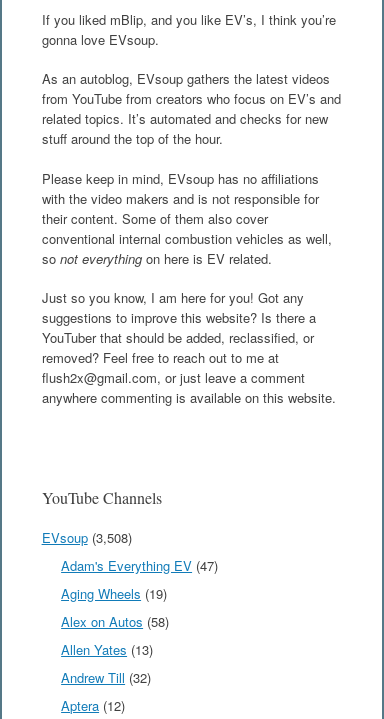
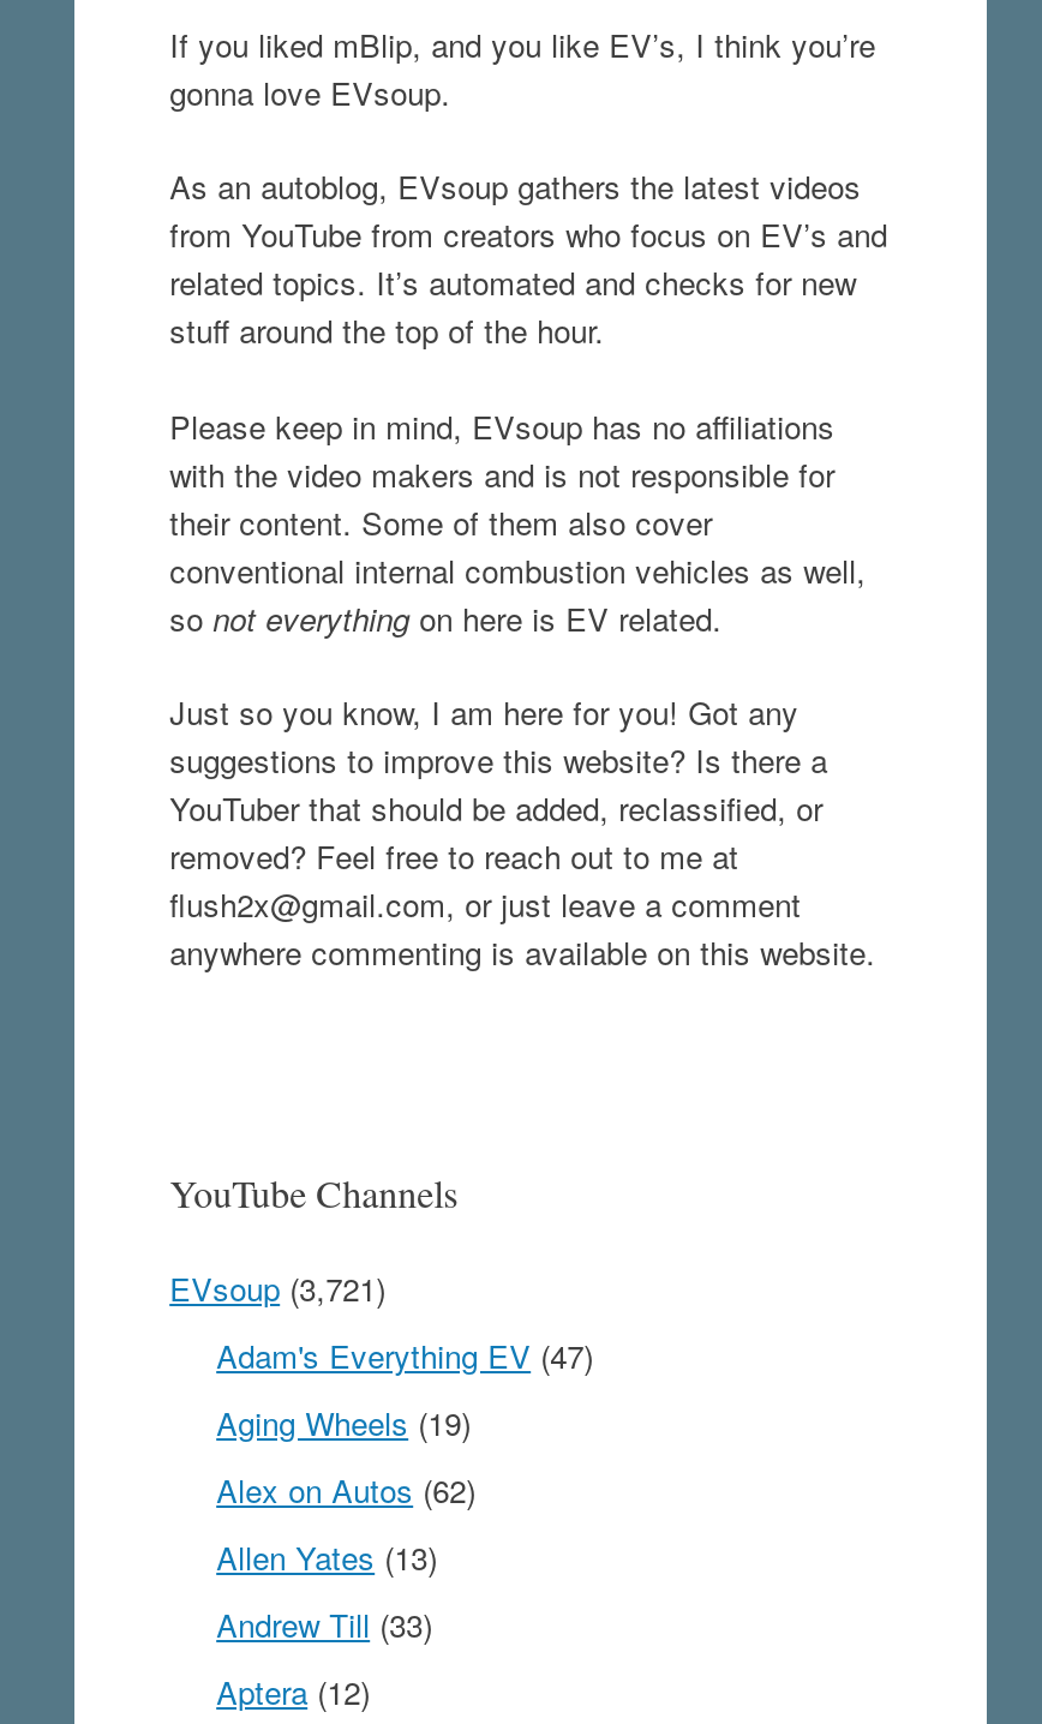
[42,527,132,546] EVsoup (3,508) -> [170,1264,386,1310] EVsoup (3,721)
[61,611,169,630] Alex on Autos (58) -> [216,1466,476,1512] Alex on Autos (62)
[61,667,151,686] Andrew Till (32) -> [216,1600,432,1646] Andrew Till (33)

